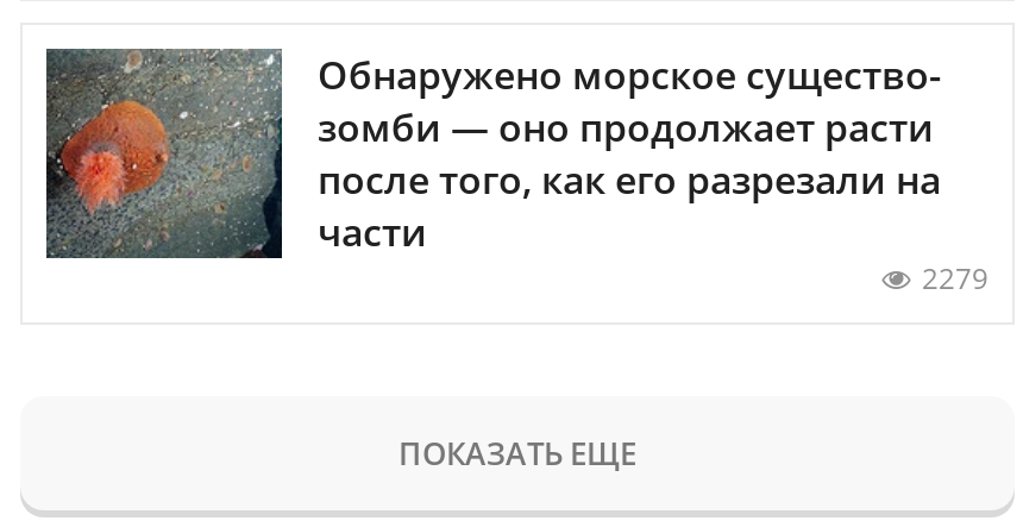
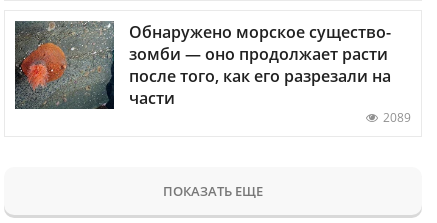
[922,259,989,299] 2279 -> [383,109,411,126] 2089

